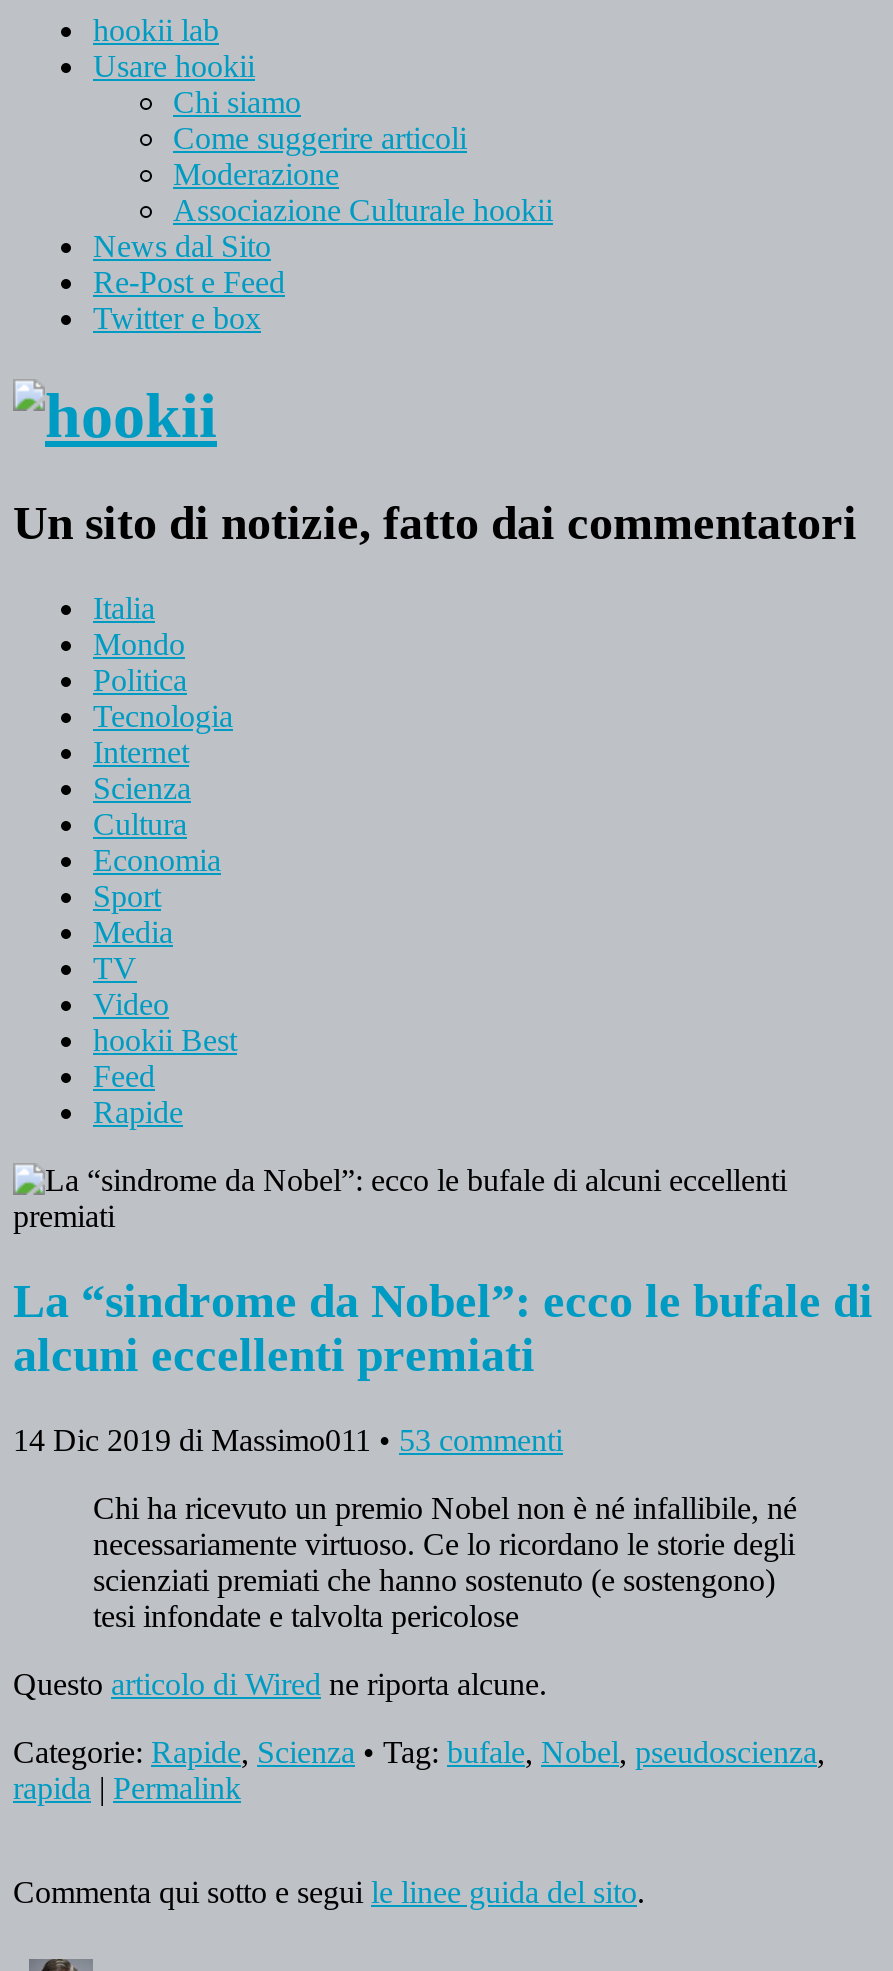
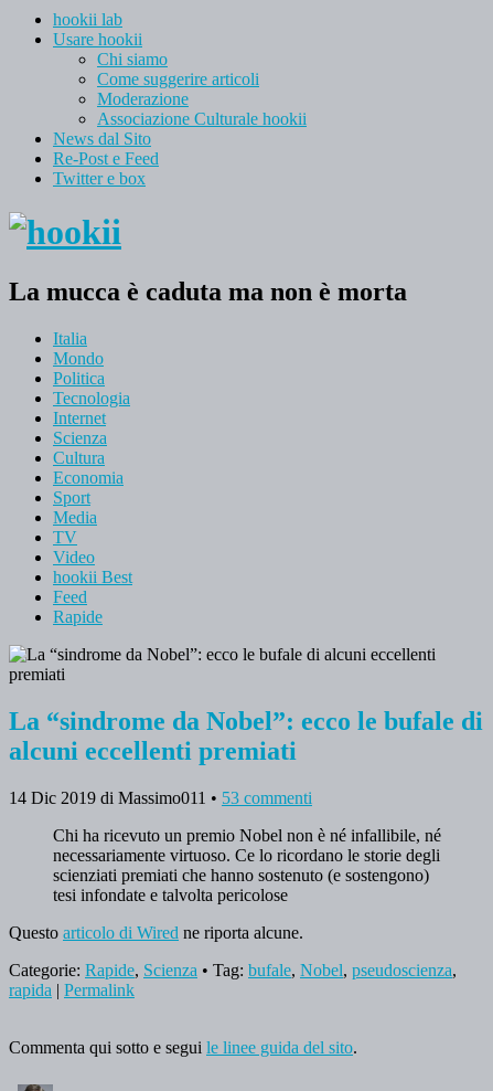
[13,497,857,549] Un sito di notizie, fatto dai commentatori -> [9,277,407,306] La mucca è caduta ma non è morta

